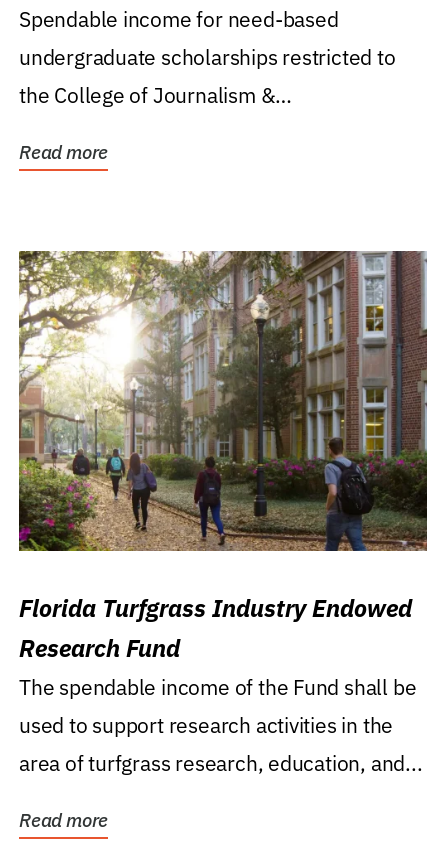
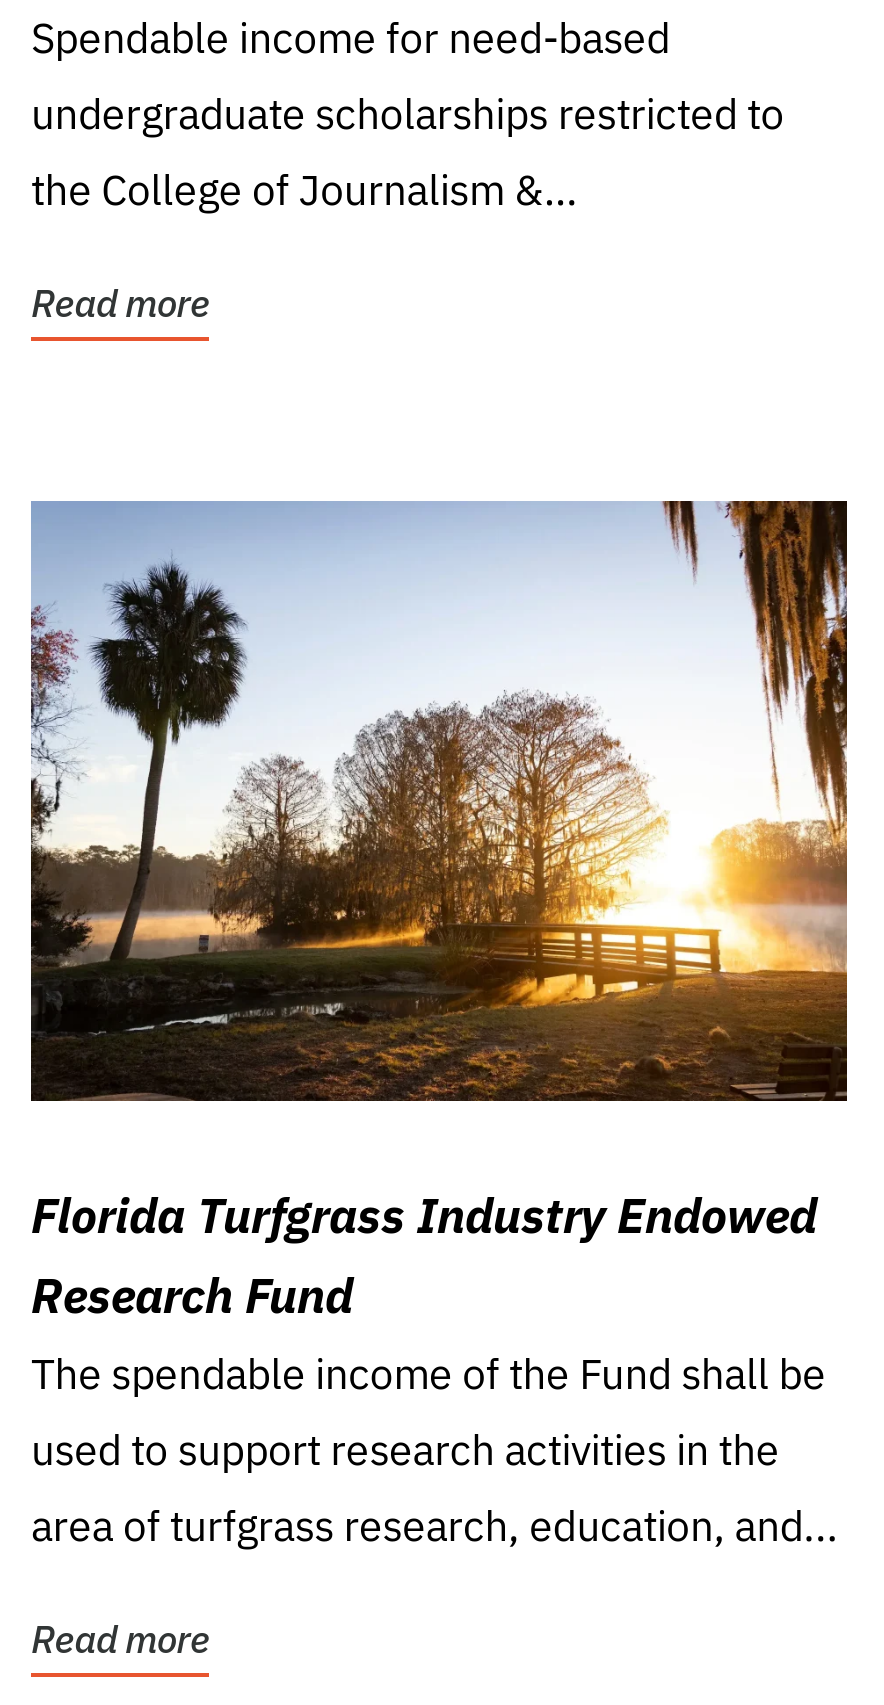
[18,250,428,552] [image] -> [29,499,849,1103] [image]

